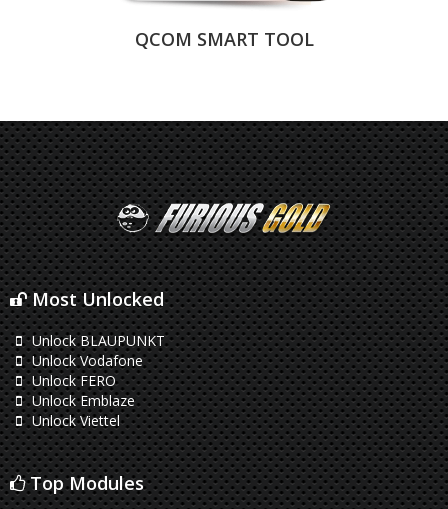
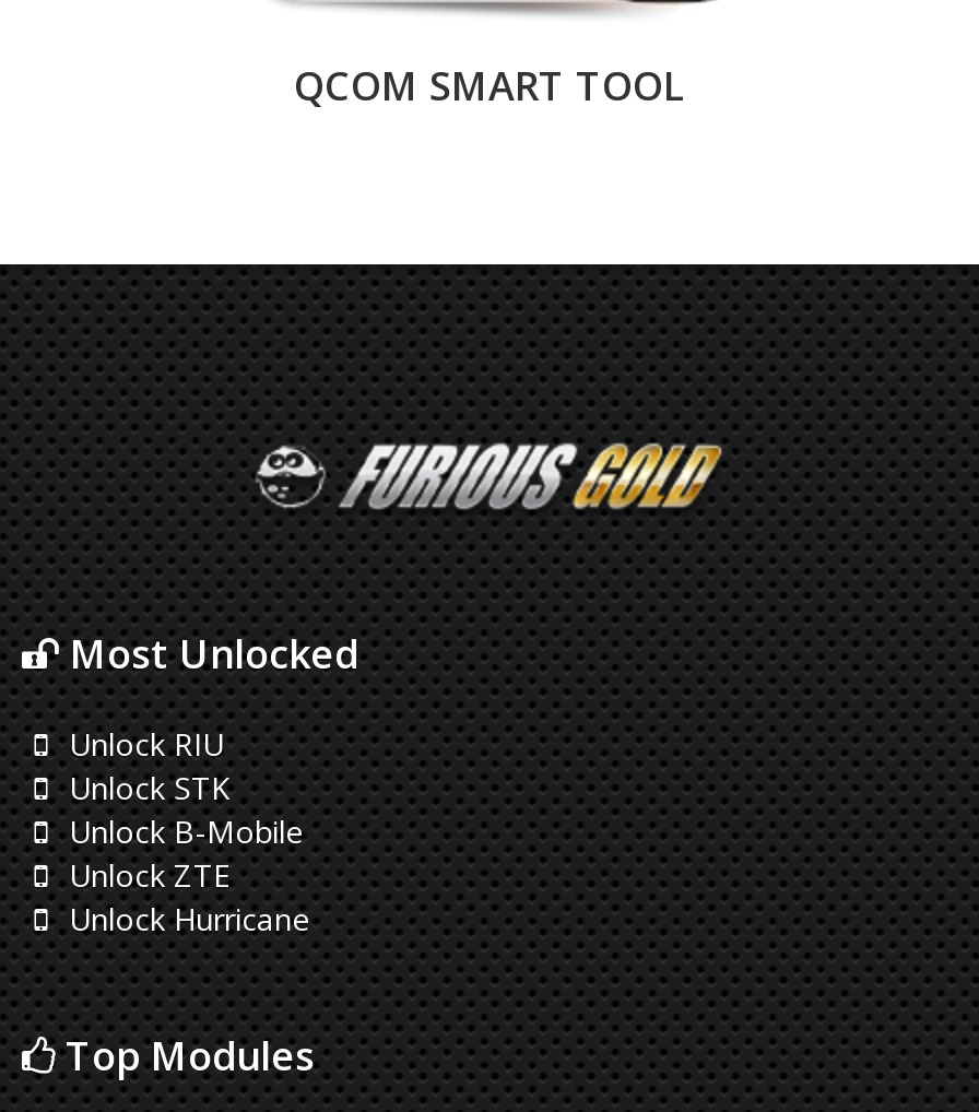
[27,331,164,350] Unlock BLAUPUNKT -> [60,724,224,766] Unlock RIU
[27,351,142,370] Unlock Vodafone -> [60,768,231,809] Unlock STK
[27,371,115,390] Unlock FERO -> [60,811,303,853] Unlock B-Mobile
[27,391,134,410] Unlock Emblaze -> [60,855,231,897] Unlock ZTE
[27,411,119,430] Unlock Viettel -> [60,899,309,940] Unlock Hurricane

